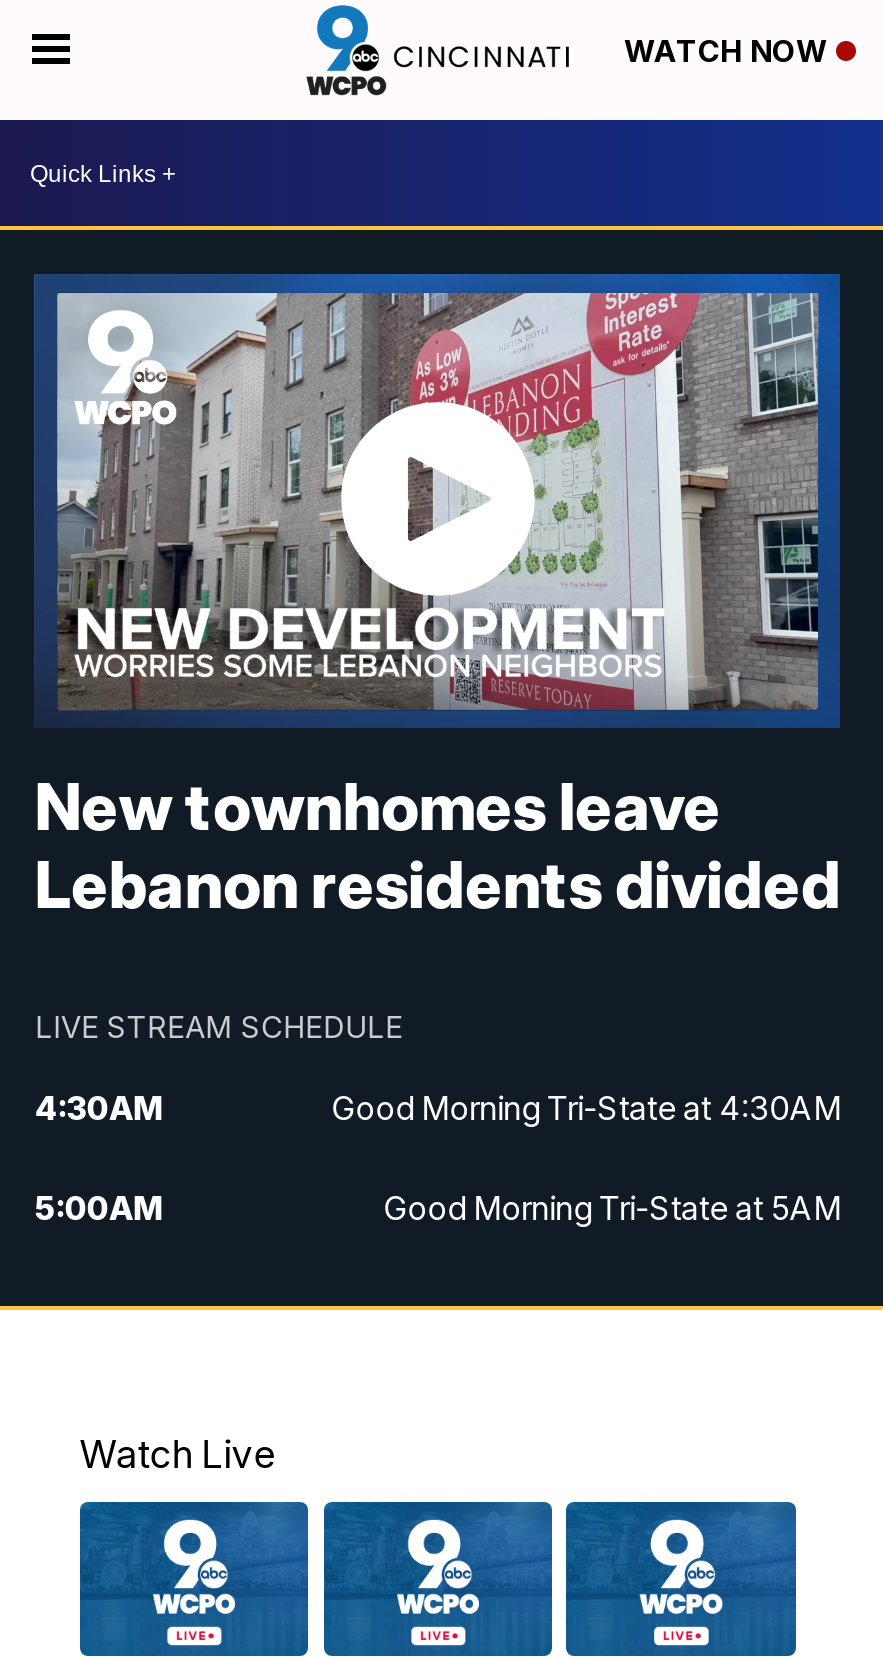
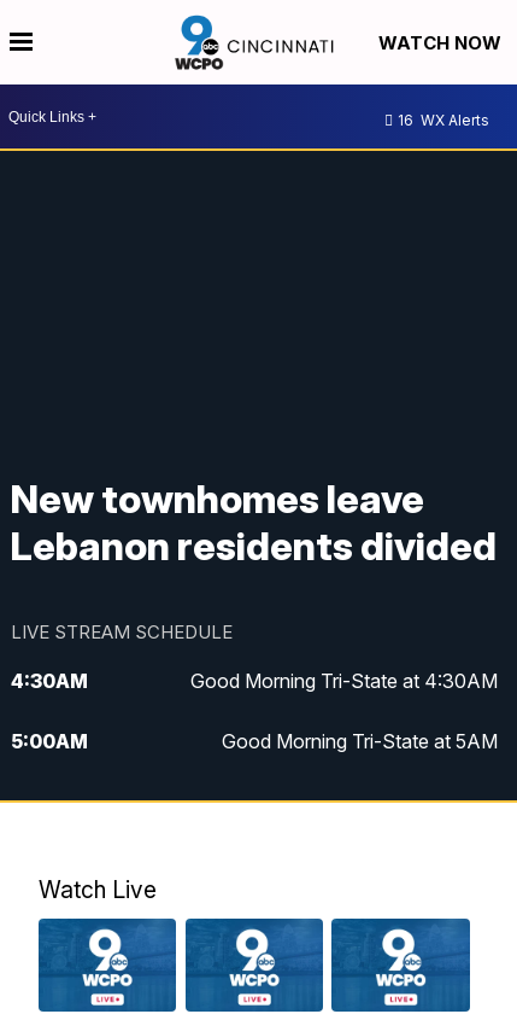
none -> [398,110,489,129] 16 WX Alerts
[34,272,842,728] [image] -> none

